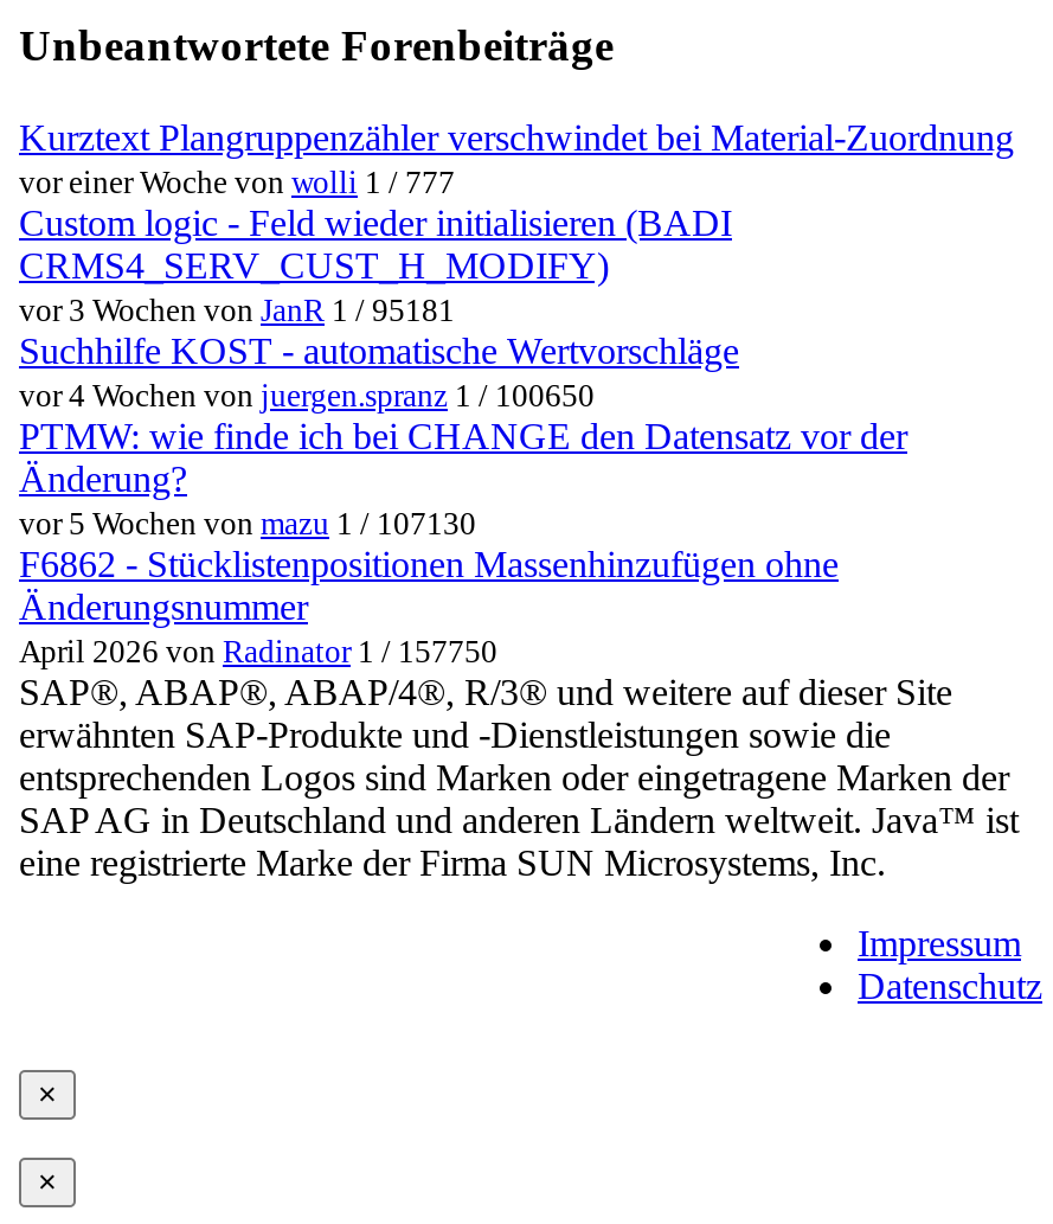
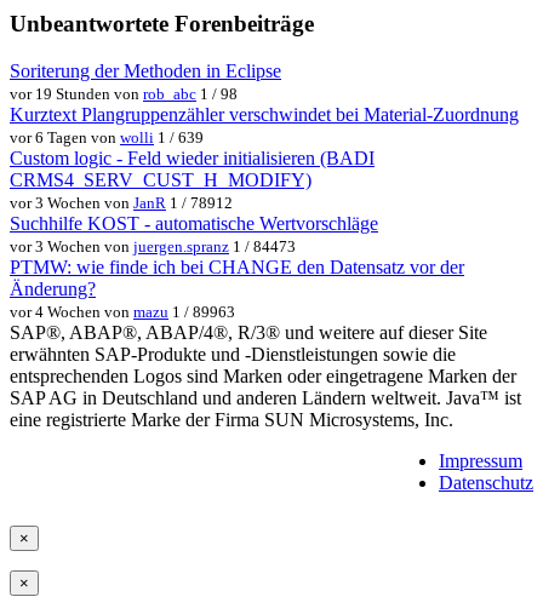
none -> [10,61,281,103] Soriterung der Methoden in Eclipse | vor 19 Stunden von rob_abc 1 / 98
moved [19,117,1014,158] -> [10,104,519,125]: Kurztext Plangruppenzähler verschwindet bei Material-Zuordnung
[19,165,455,200] vor einer Woche von wolli 1 / 777 -> [10,128,204,147] vor 6 Tagen von wolli 1 / 639
moved [19,203,732,286] -> [10,148,375,190]: Custom logic - Feld wieder initialisieren (BADI | CRMS4_SERV_CUST_H_MODIFY)
[19,293,455,328] vor 3 Wochen von JanR 1 / 95181 -> [10,194,233,212] vor 3 Wochen von JanR 1 / 78912
moved [19,331,739,371] -> [10,213,378,234]: Suchhilfe KOST - automatische Wertvorschläge
[19,378,595,414] vor 4 Wochen von juergen.spranz 1 / 100650 -> [10,237,296,256] vor 3 Wochen von juergen.spranz 1 / 84473
moved [19,416,907,499] -> [10,257,464,299]: PTMW: wie finde ich bei CHANGE den Datensatz vor der | Änderung?
[19,506,839,669] vor 5 Wochen von mazu 1 / 107130 | F6862 - Stücklistenpositionen Massenhinzufügen ohne | Änderungsnummer | April 2026 von Radinator 1 / 157750 -> [10,303,235,321] vor 4 Wochen von mazu 1 / 89963

